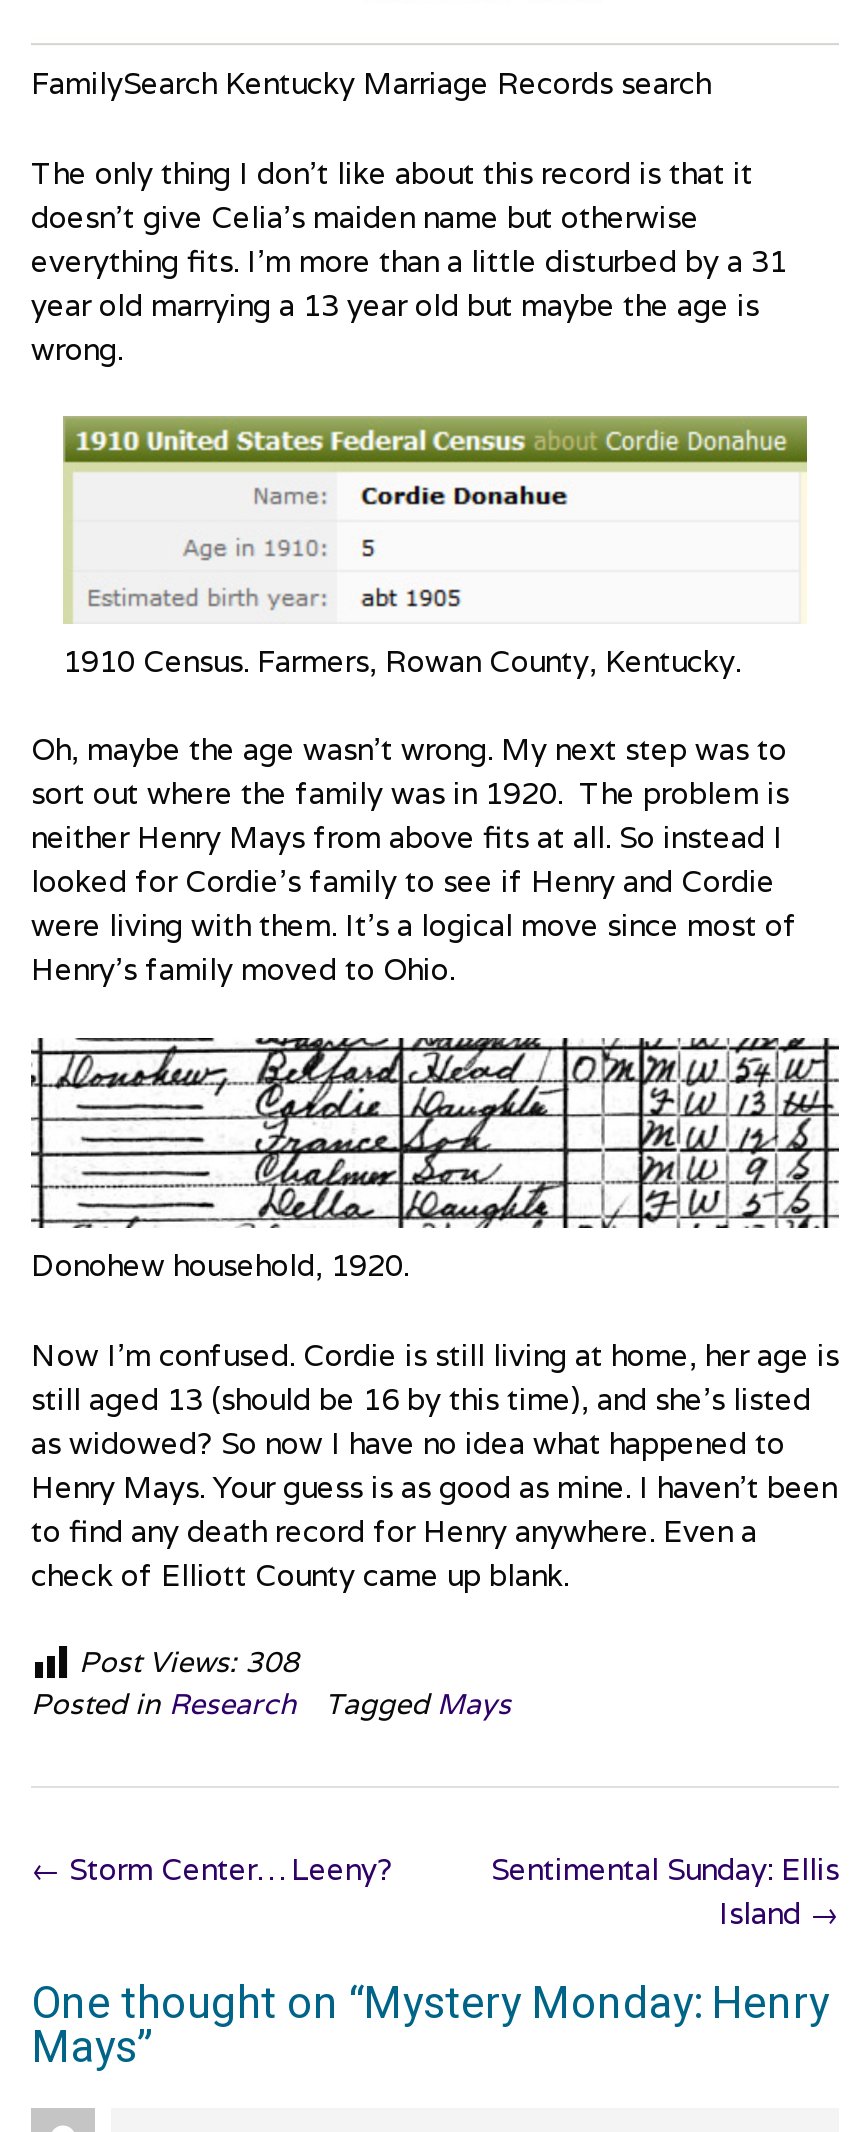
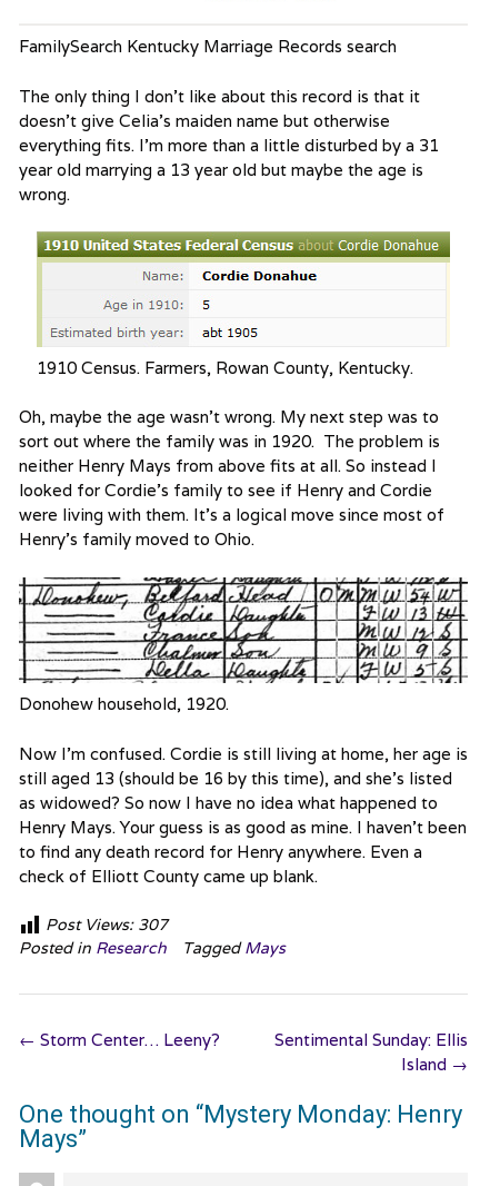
[79,1644,299,1680] Post Views: 308 -> [46,915,168,935] Post Views: 307

